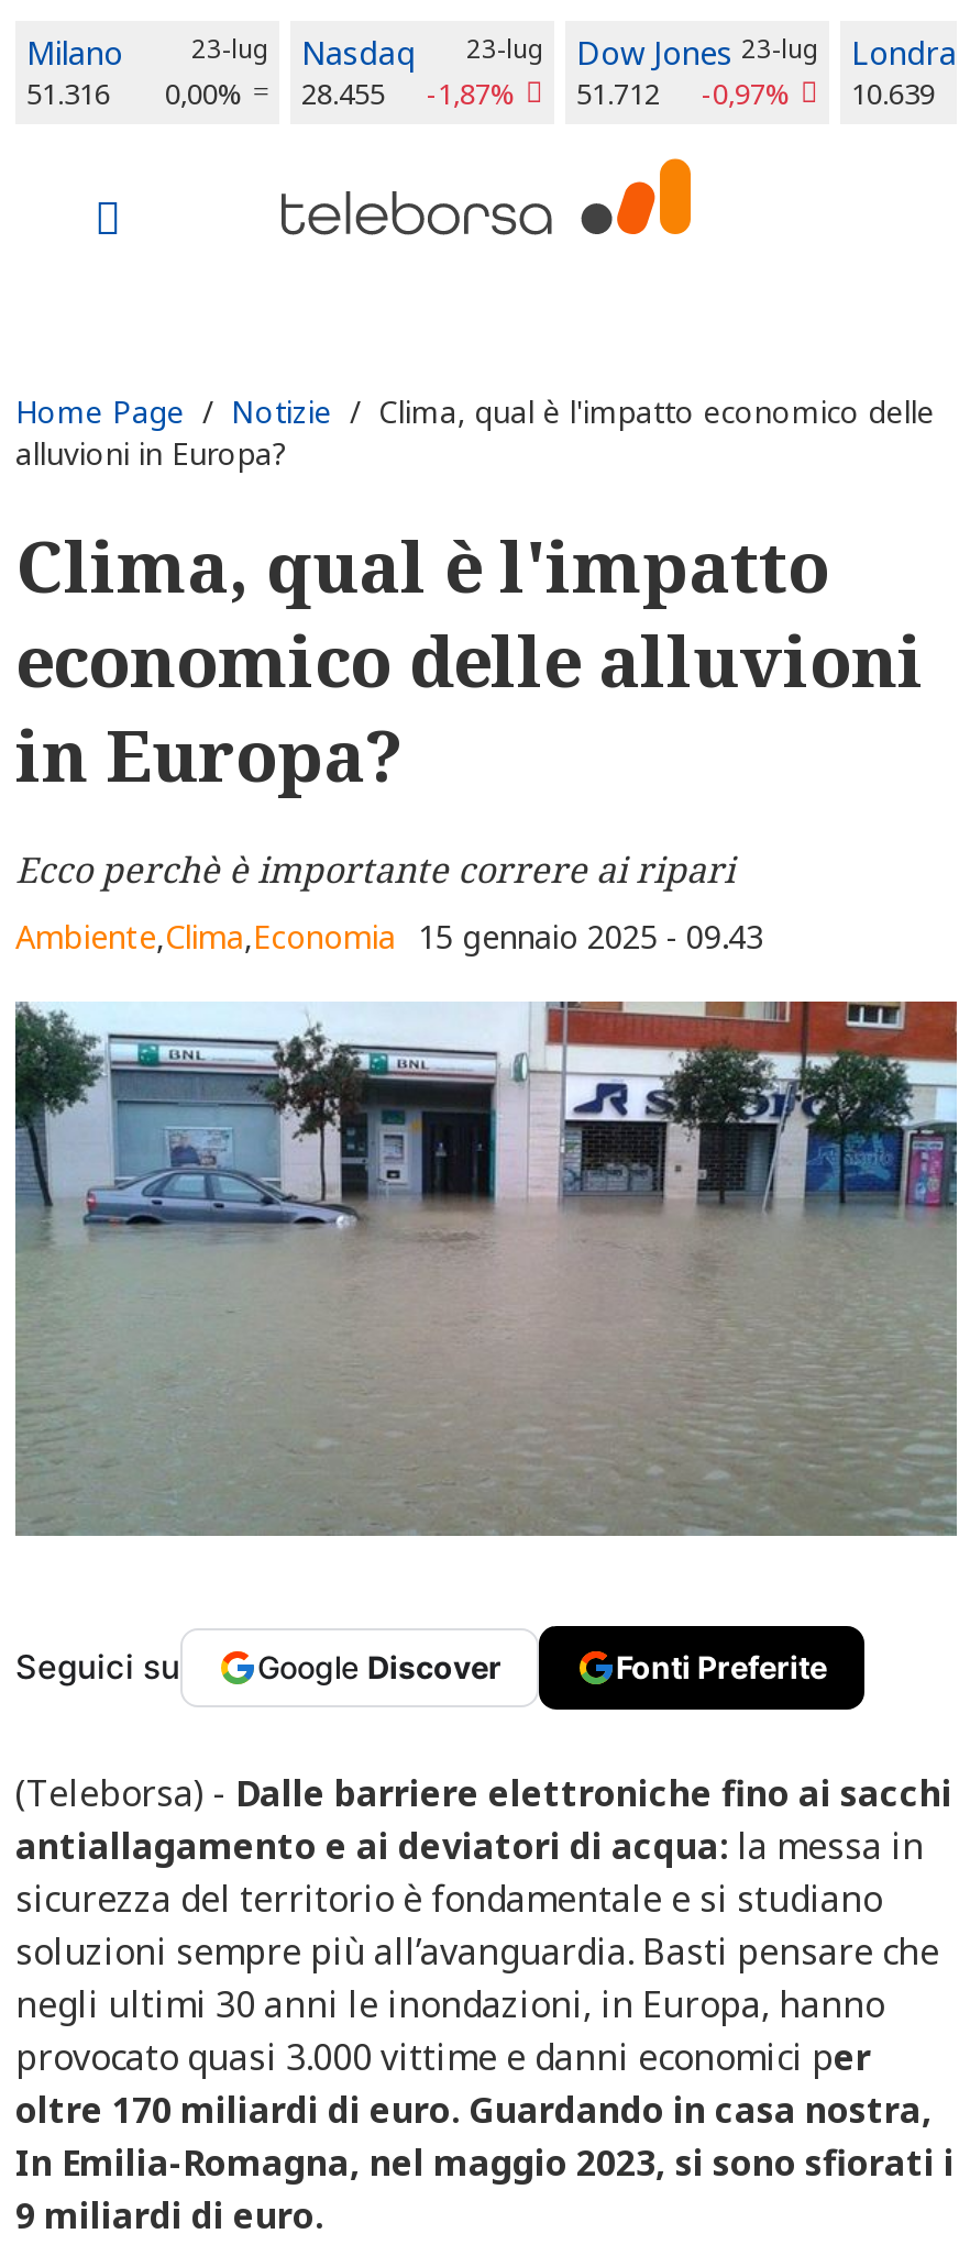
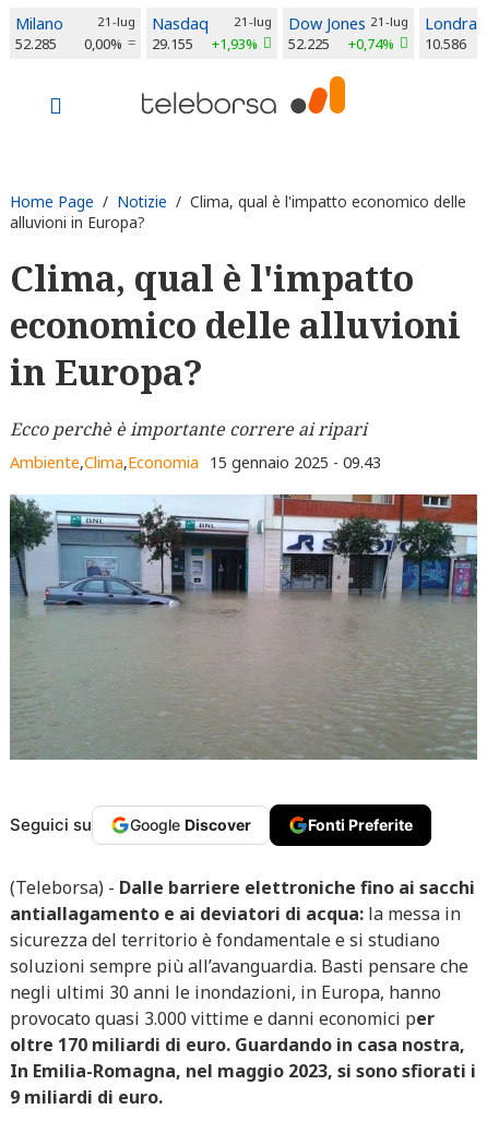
[26,32,268,113] 23-lug | 51.316 -> [15,13,135,53] 21-lug | 52.285
[301,32,543,113] 23-lug | 28.455 | -1,87% -> [152,13,272,53] 21-lug | 29.155 | +1,93%
[576,32,818,113] Dow Jones 23-lug | 51.712 | -0,97% -> [288,13,408,53] Dow Jones 21-lug | 52.225 | +0,74%
[851,74,935,113] 10.639 -> [425,34,466,53] 10.586

